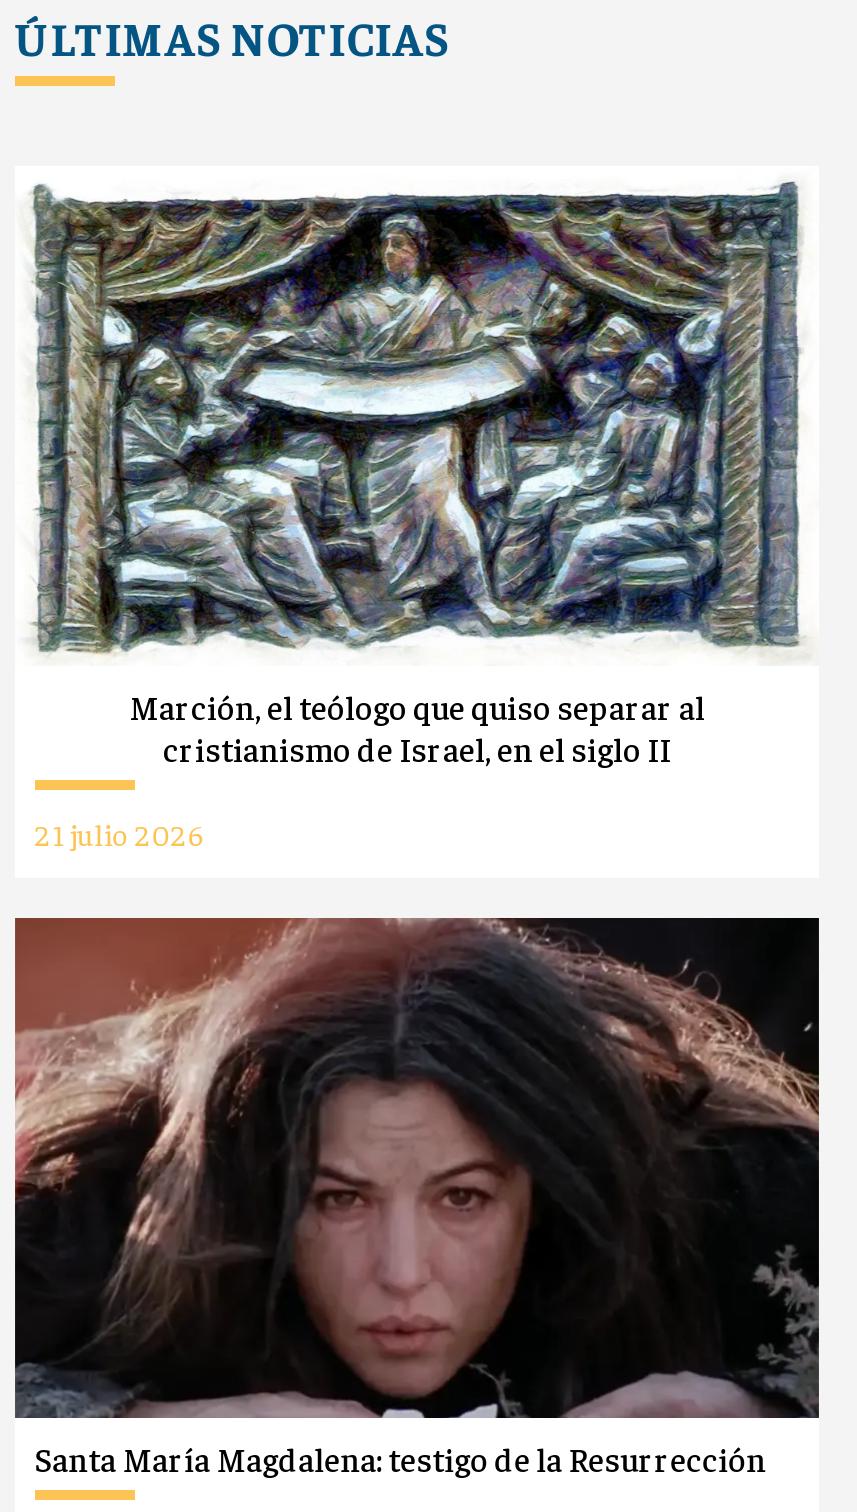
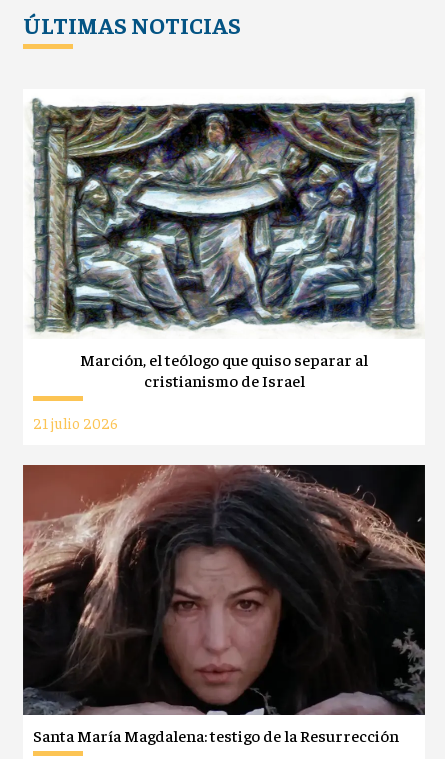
[163,729,671,771] cristianismo de Israel, en el siglo II -> [143,370,304,391] cristianismo de Israel

